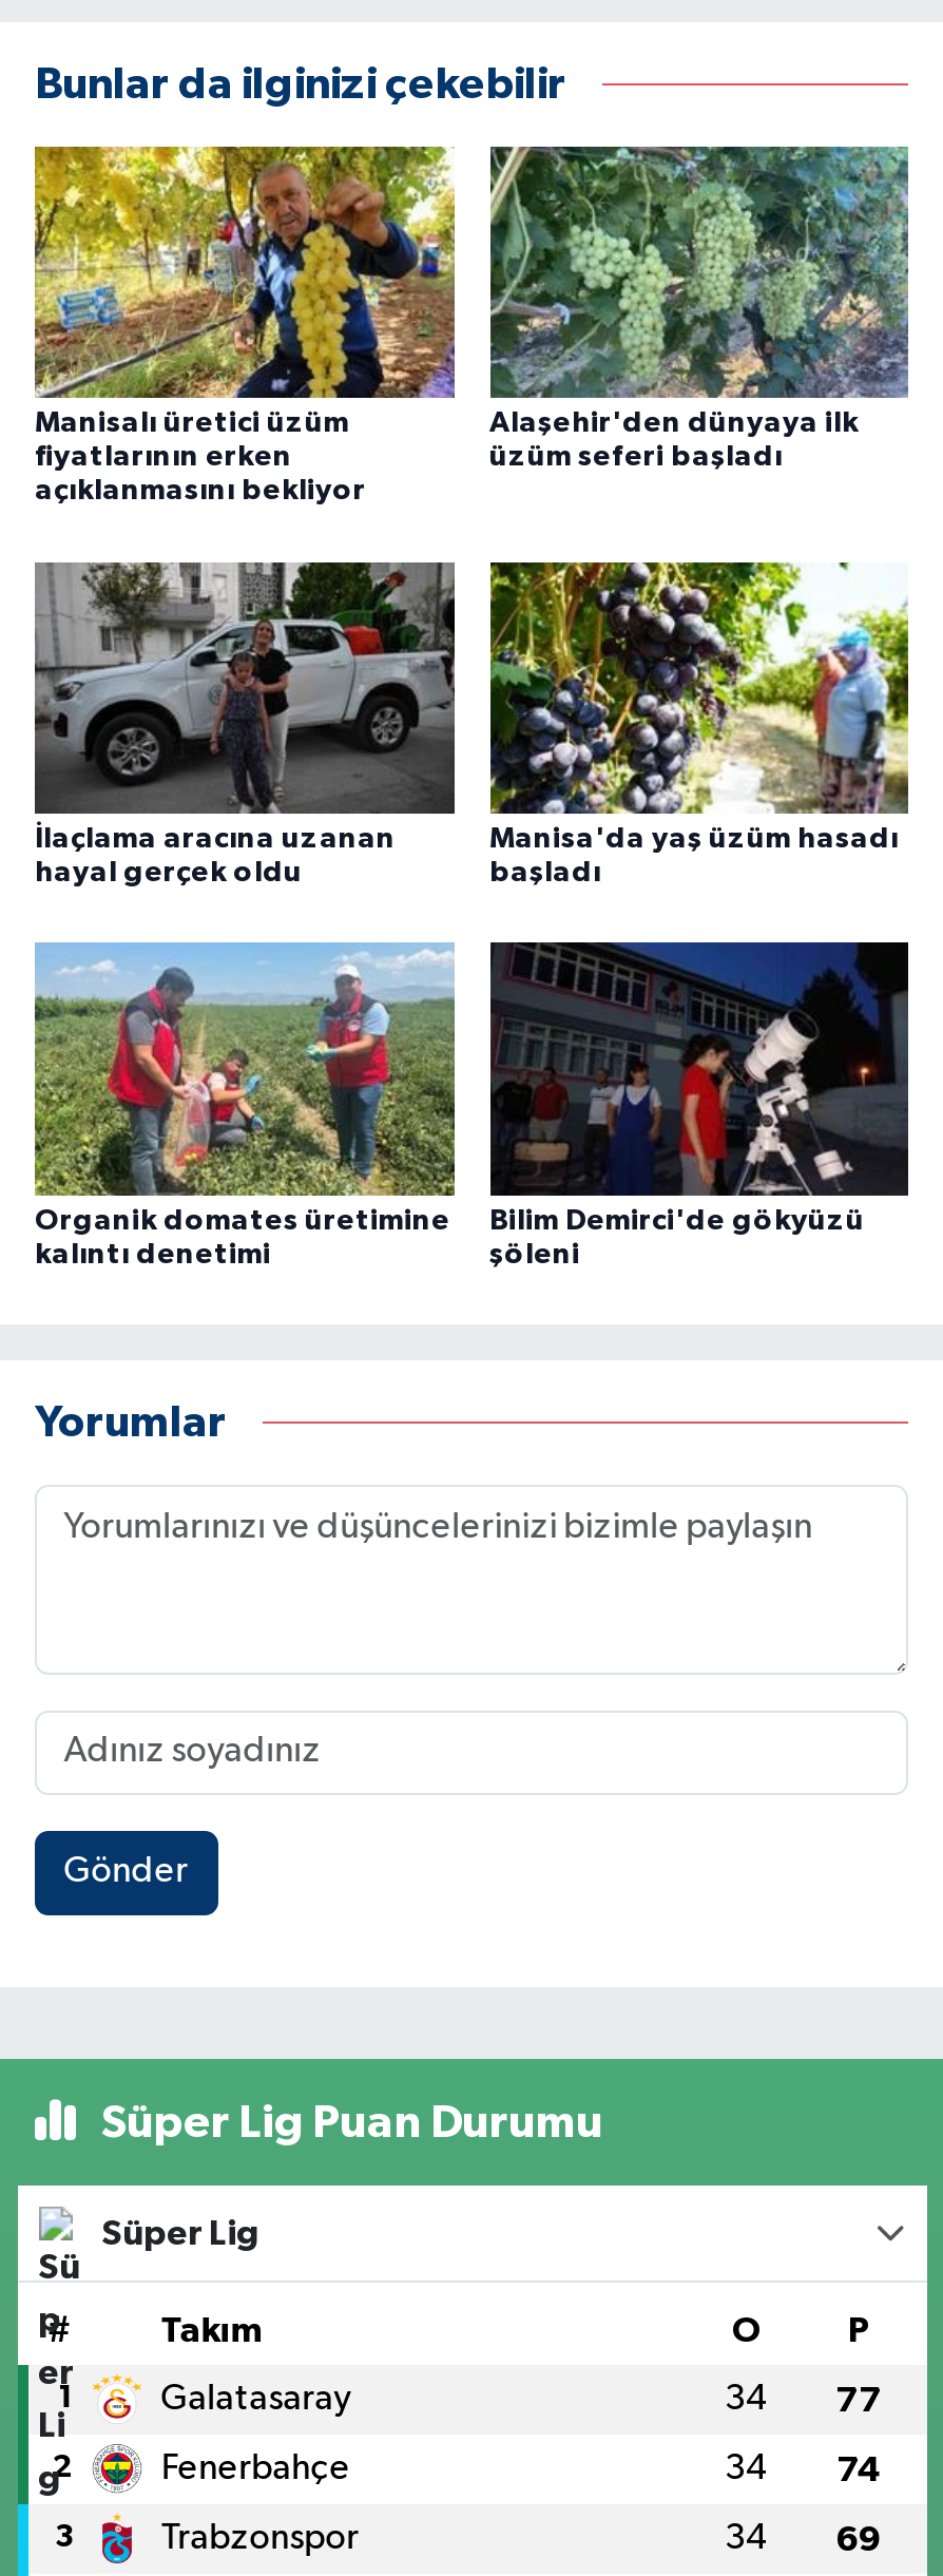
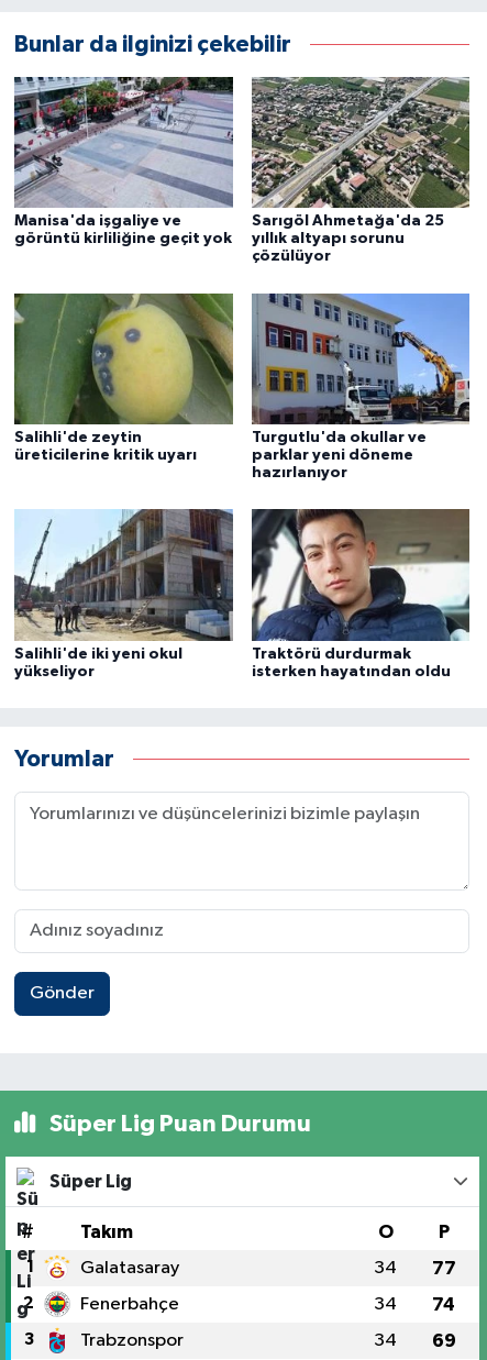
[33,145,457,506] [image] | Manisalı üretici üzüm | fiyatlarının erken | açıklanmasını bekliyor -> [13,76,234,246] [image] | Manisa'da işgaliye ve | görüntü kirliliğine geçit yok
[489,145,908,472] [image] | Alaşehir'den dünyaya ilk | üzüm seferi başladı -> [251,76,469,264] [image] | Sarıgöl Ahmetağa'da 25 | yıllık altyapı sorunu | çözülüyor
[35,562,455,887] [image] | İlaçlama aracına uzanan | hayal gerçek oldu -> [14,292,234,463] [image] | Salihli'de zeytin | üreticilerine kritik uyarı
[488,560,910,887] [image] | Manisa'da yaş üzüm hasadı | başladı -> [251,292,471,480] [image] | Turgutlu'da okullar ve | parklar yeni döneme | hazırlanıyor
[33,942,455,1269] [image] | Organik domates üretimine | kalıntı denetimi -> [14,508,233,679] [image] | Salihli'de iki yeni okul | yükseliyor
[489,940,910,1269] [image] | Bilim Demirci'de gökyüzü | şöleni -> [251,508,471,679] [image] | Traktörü durdurmak | isterken hayatından oldu

